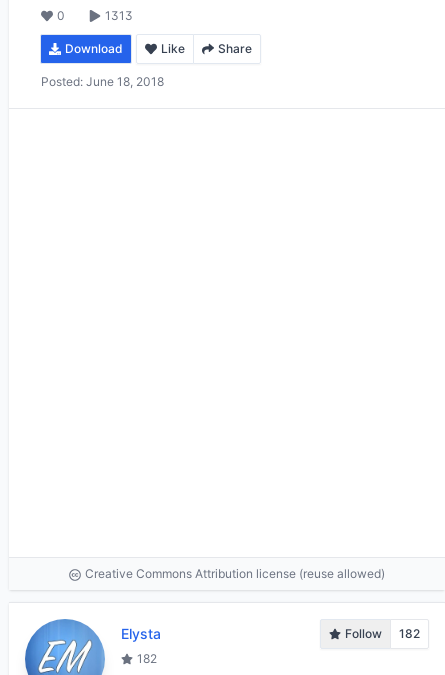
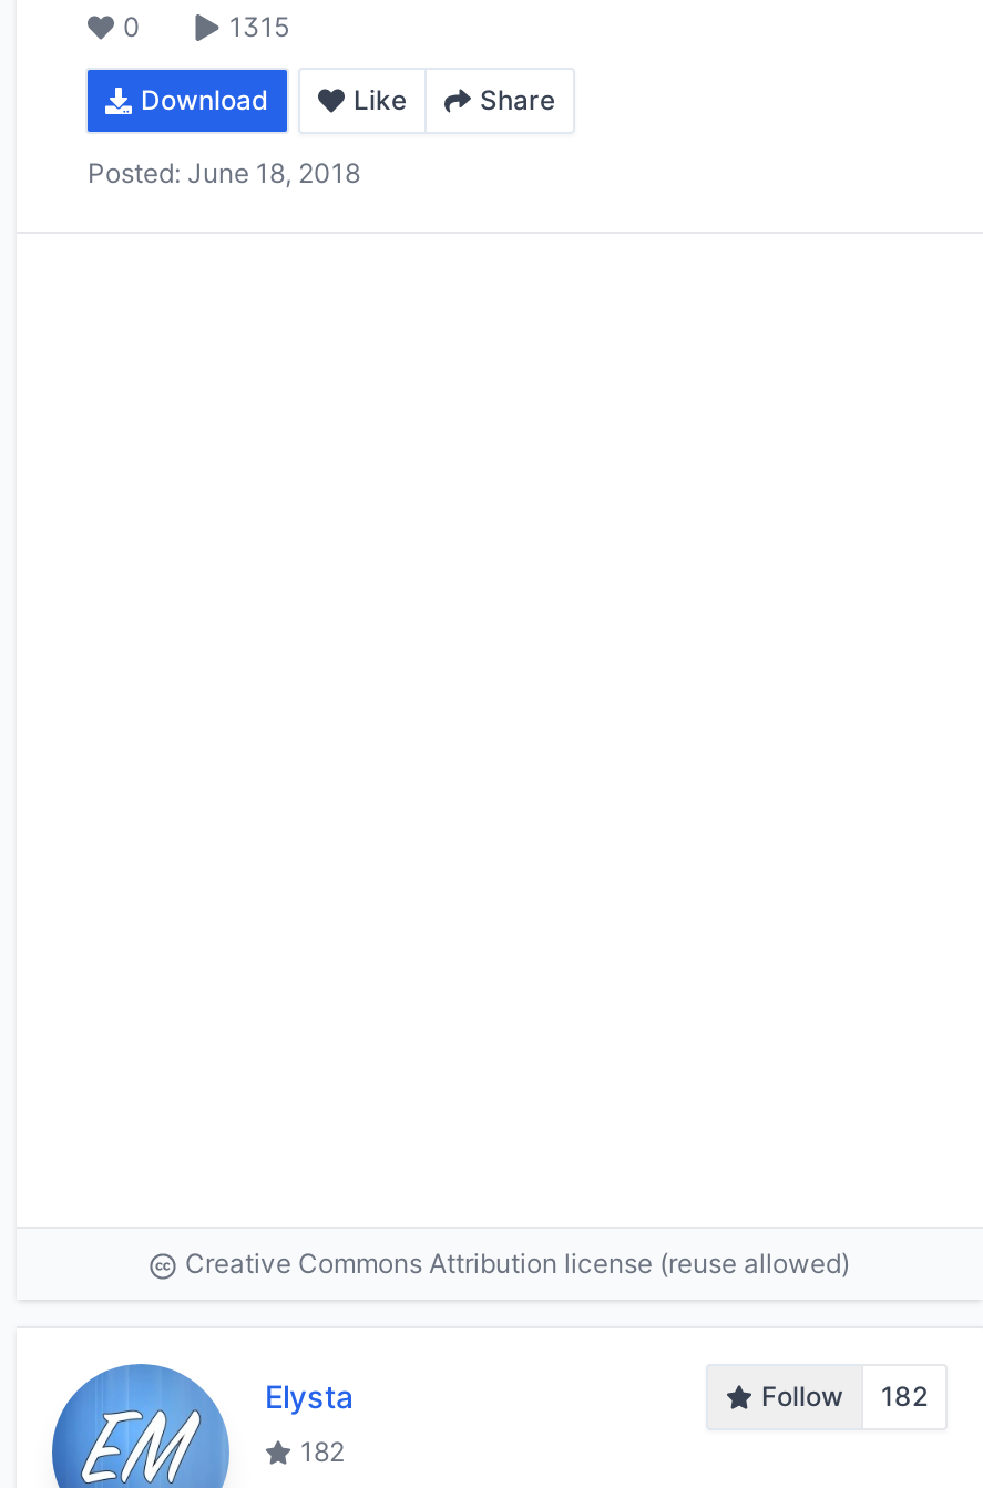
[105,8,133,23] 1313 -> [229,10,289,43] 1315

